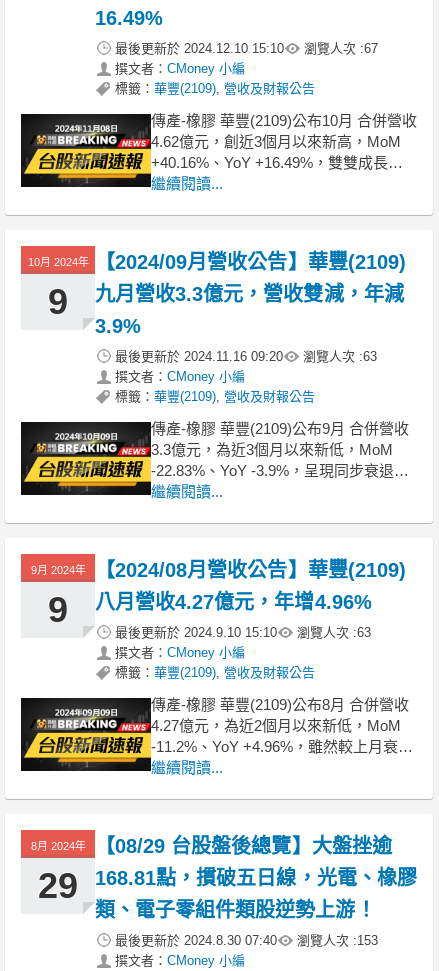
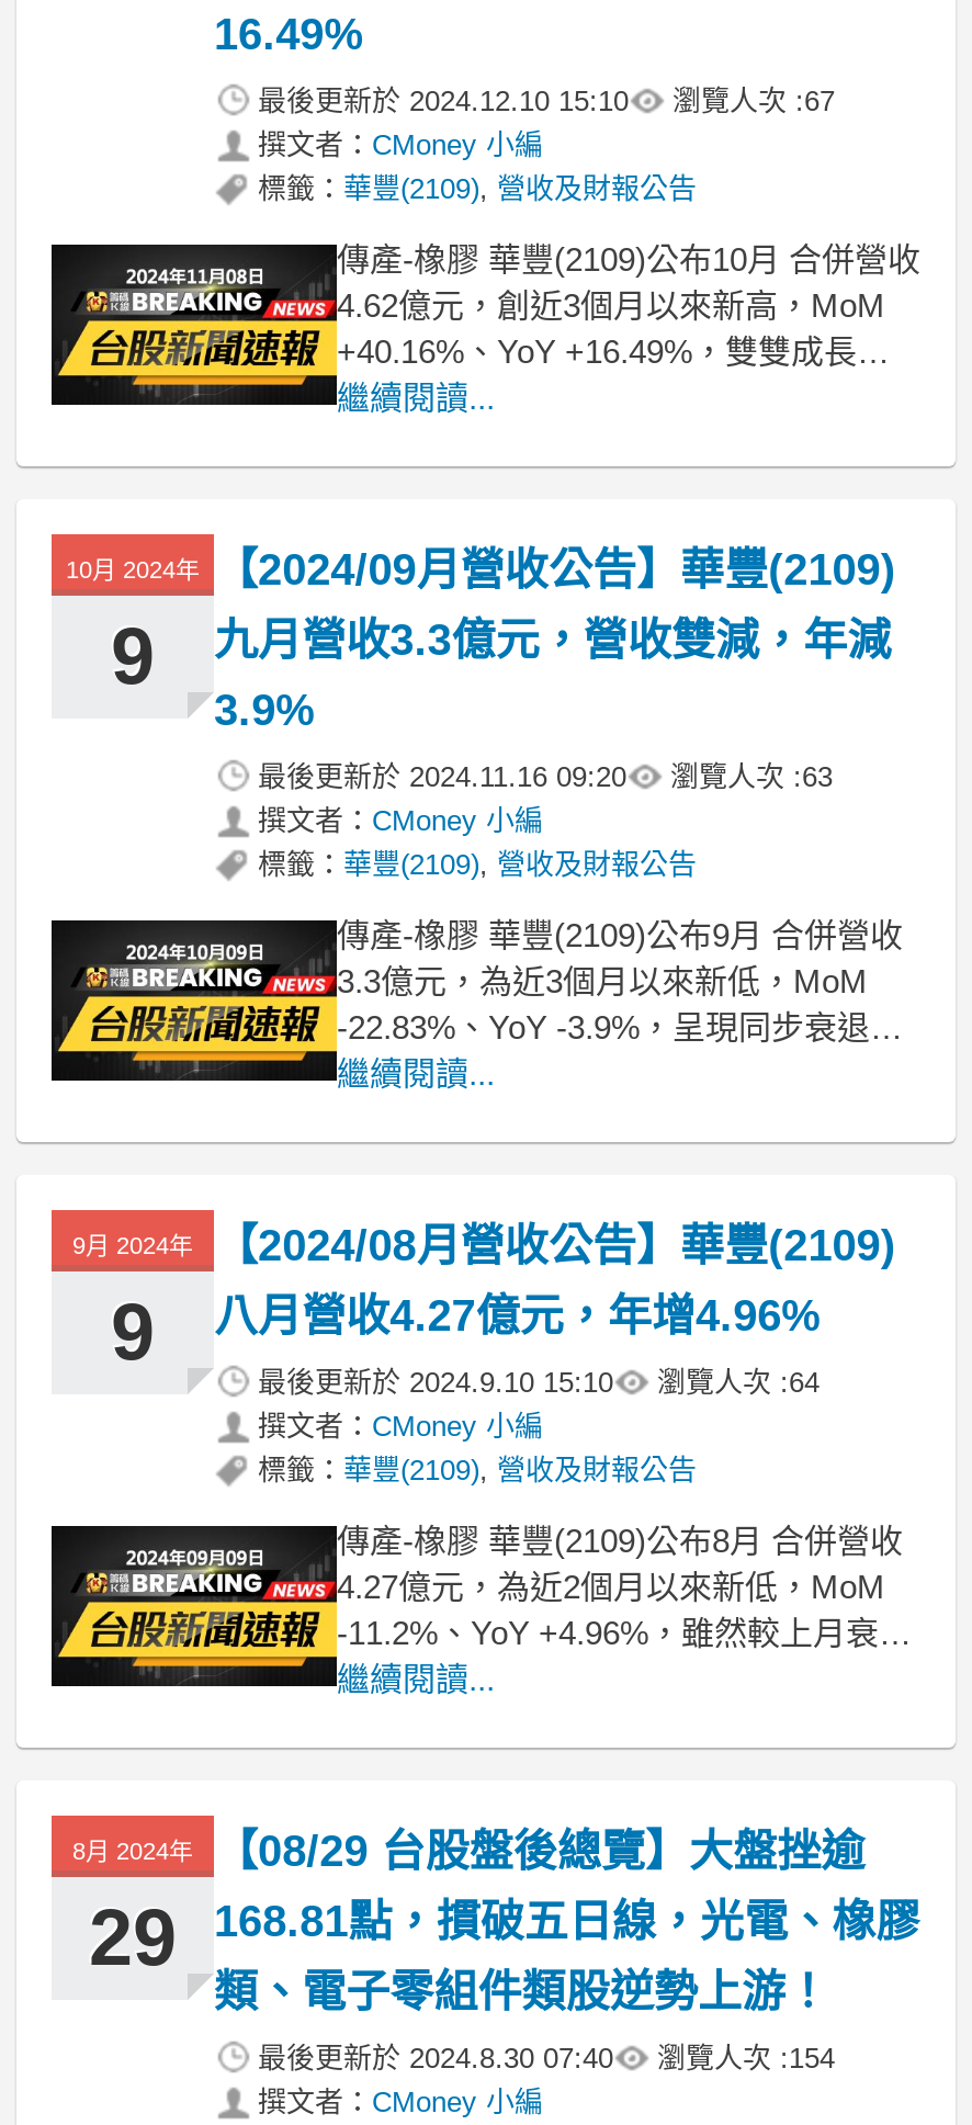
[115,625,371,640] 最後更新於2024.9.10 15:10 瀏覽人次 : 63 -> [258,1366,820,1399] 最後更新於2024.9.10 15:10 瀏覽人次 : 64
[115,933,378,948] 最後更新於2024.8.30 07:40 瀏覽人次 : 153 -> [258,2042,835,2075] 最後更新於2024.8.30 07:40 瀏覽人次 : 154

